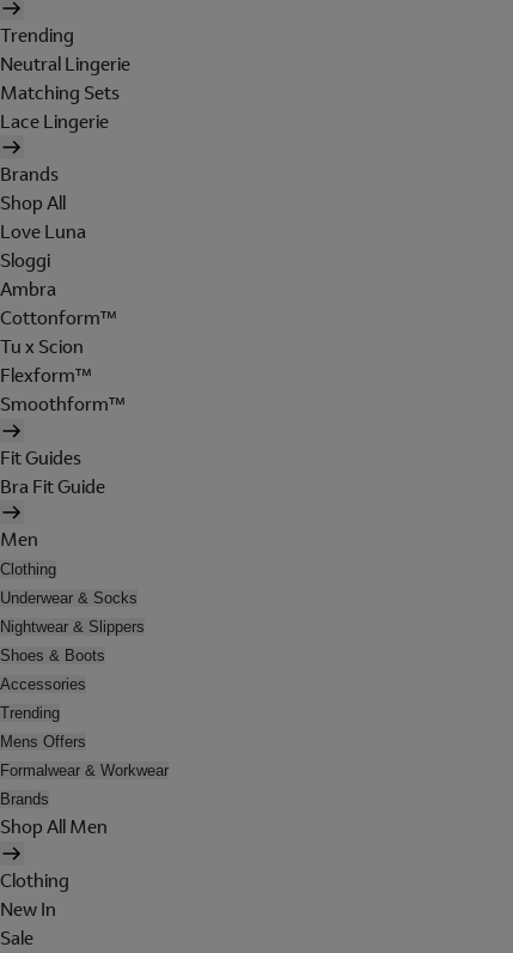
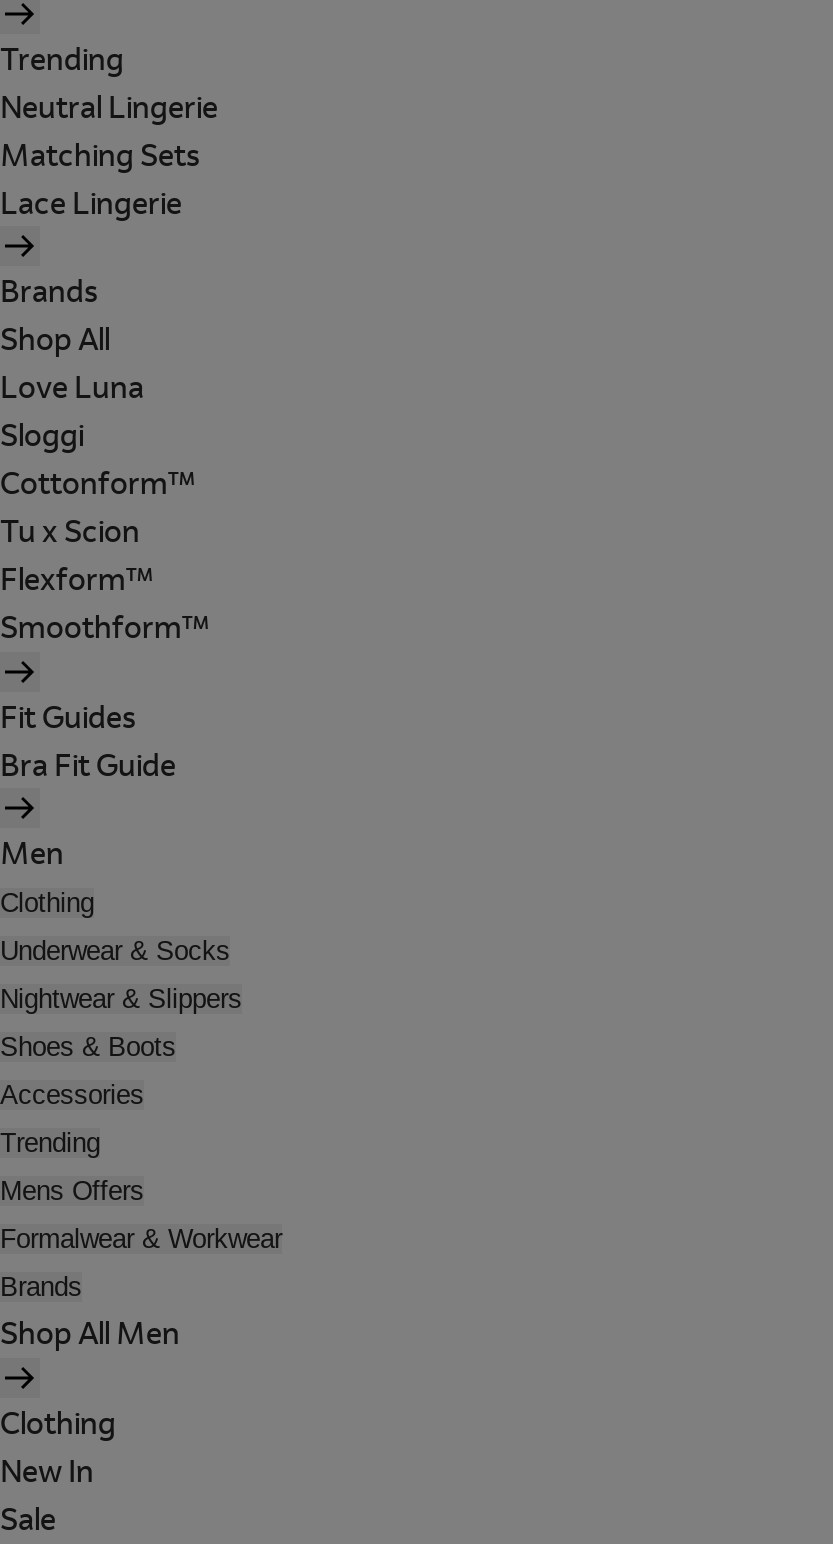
[0,277,56,301] Ambra -> none

